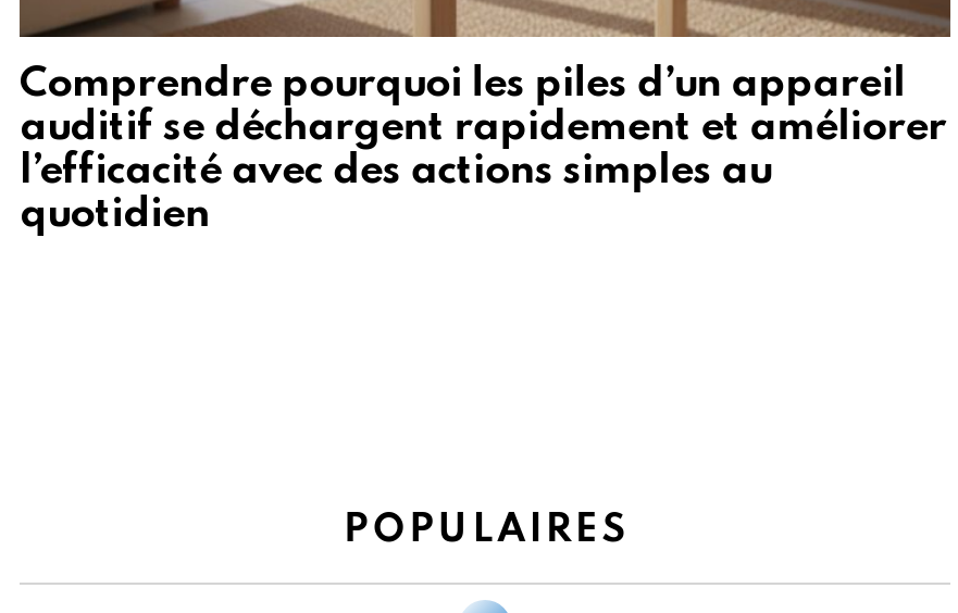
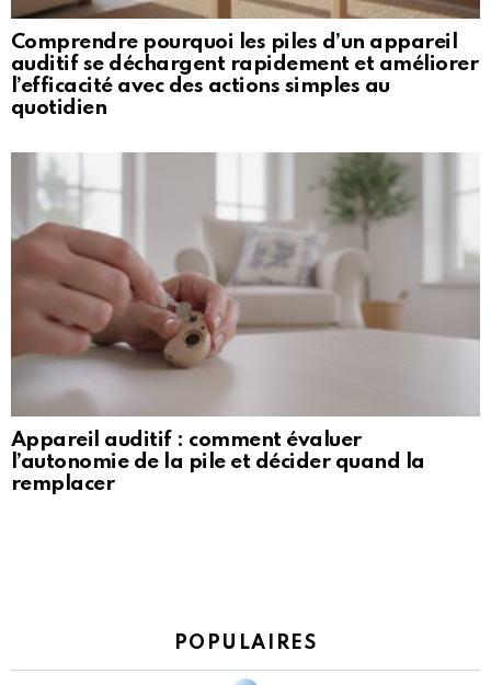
none -> [10,151,480,494] [image] | Appareil auditif : comment évaluer | l’autonomie de la pile et décider quand la | remplacer

